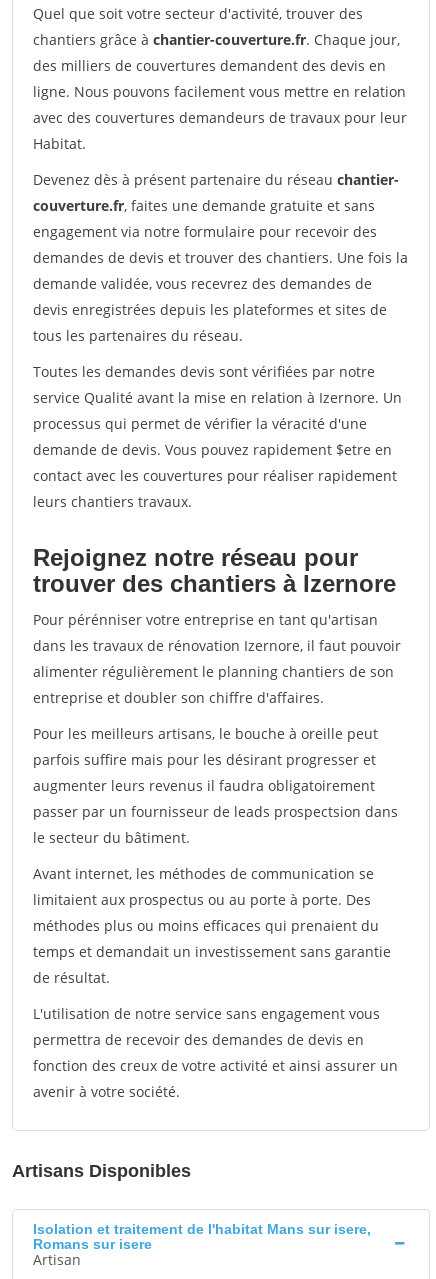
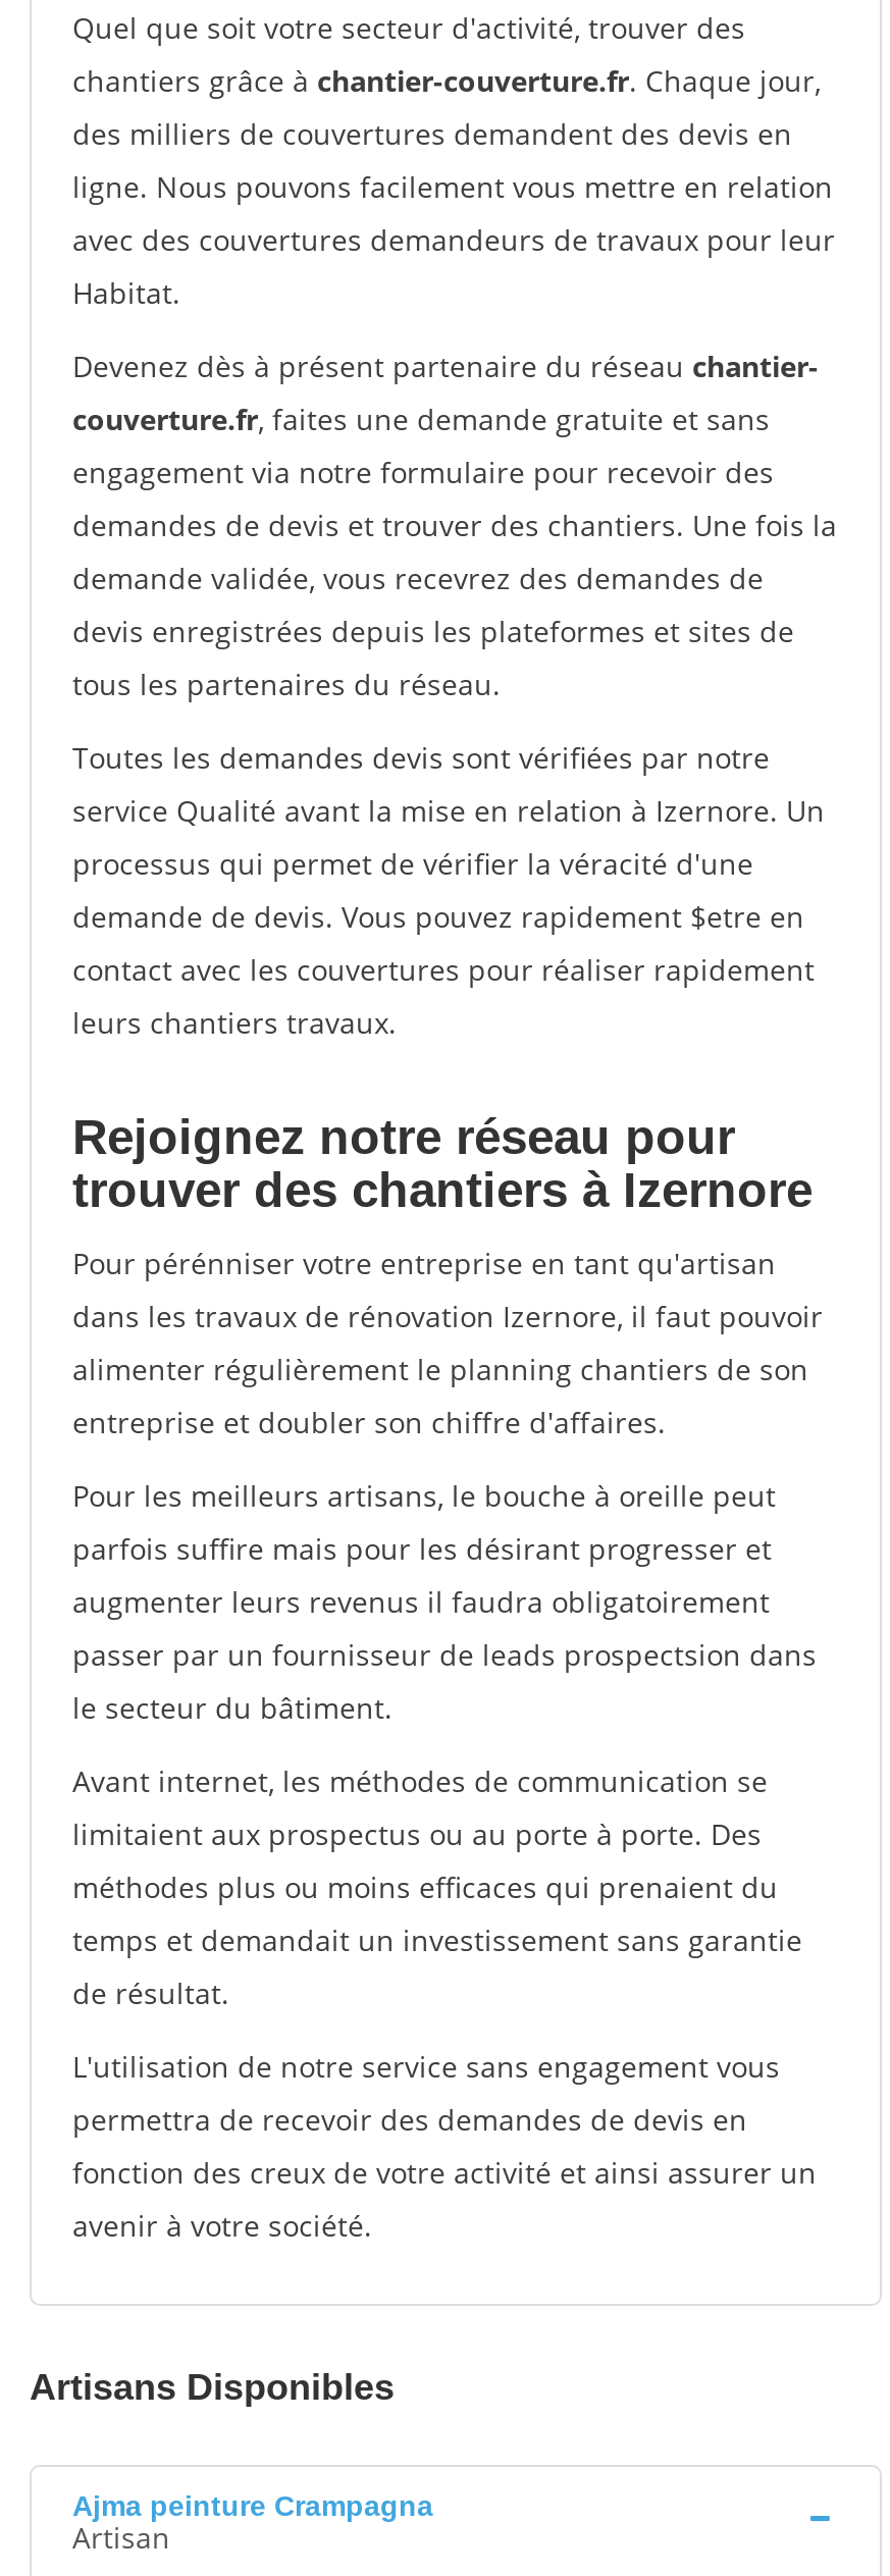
[33,1221,371,1252] Isolation et traitement de l'habitat Mans sur isere, | Romans sur isere -> [72,2489,433,2522] Ajma peinture Crampagna

